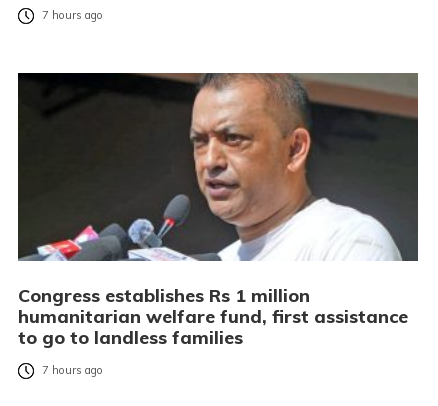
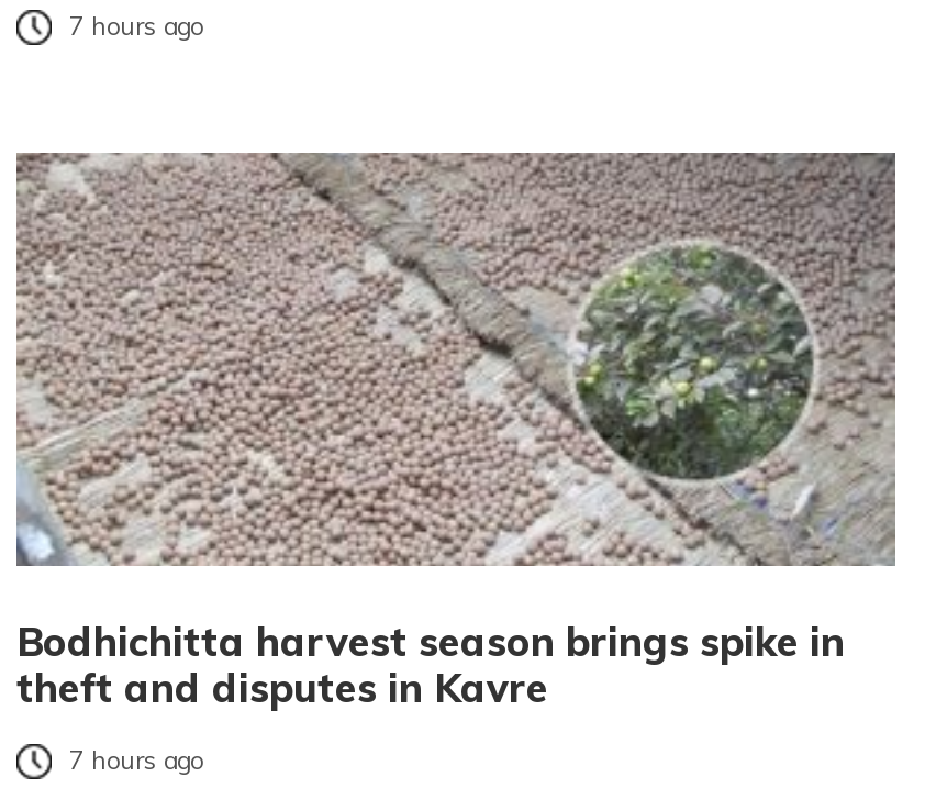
[18,72,418,349] [image] | Congress establishes Rs 1 million | humanitarian welfare fund, first assistance | to go to landless families -> [14,151,898,713] [image] | Bodhichitta harvest season brings spike in | theft and disputes in Kavre

